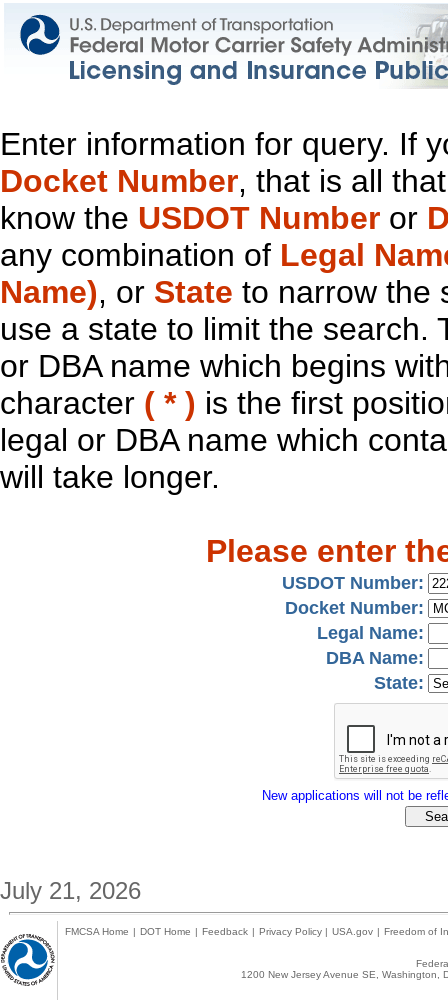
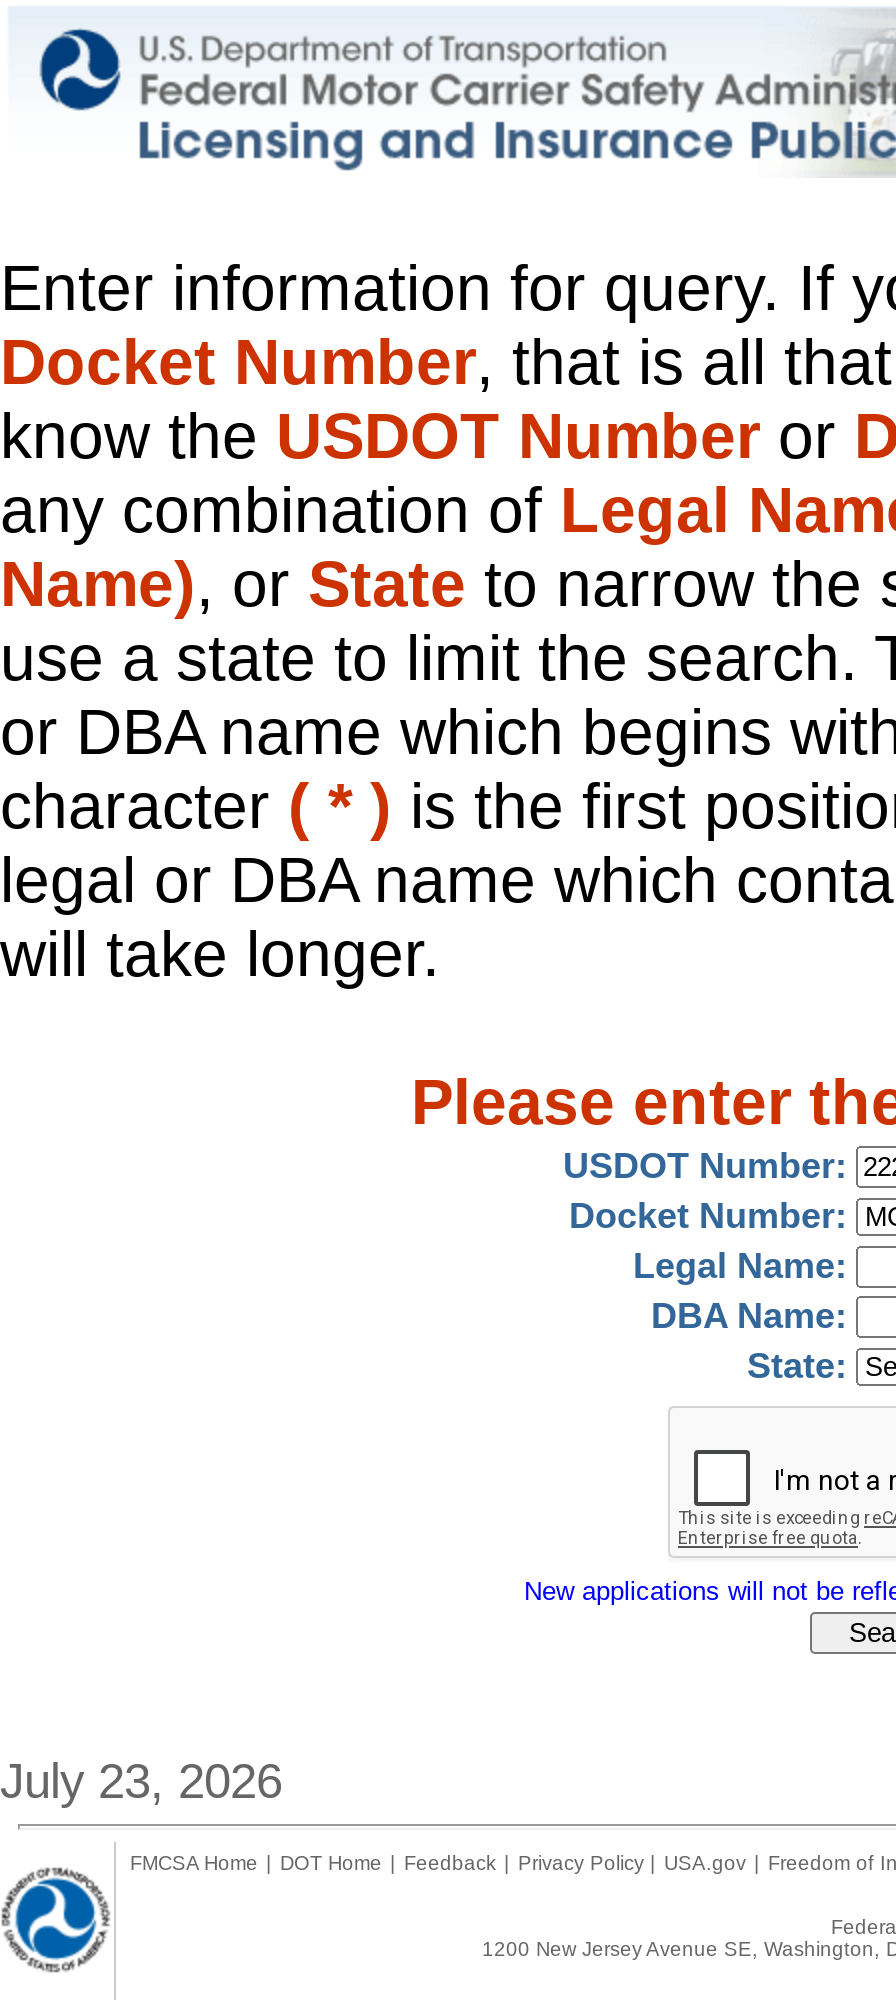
[0,877,141,904] July 21, 2026 -> [0,1754,282,1808] July 23, 2026

